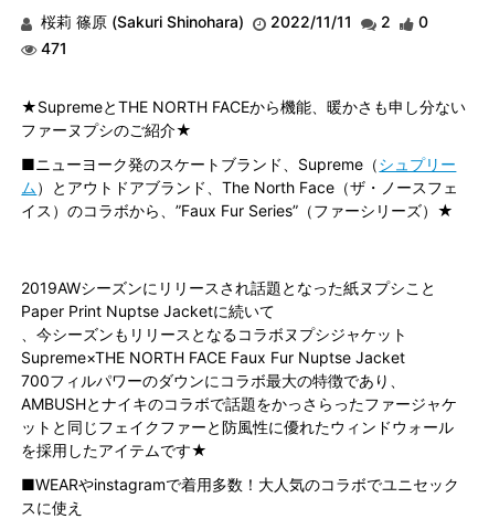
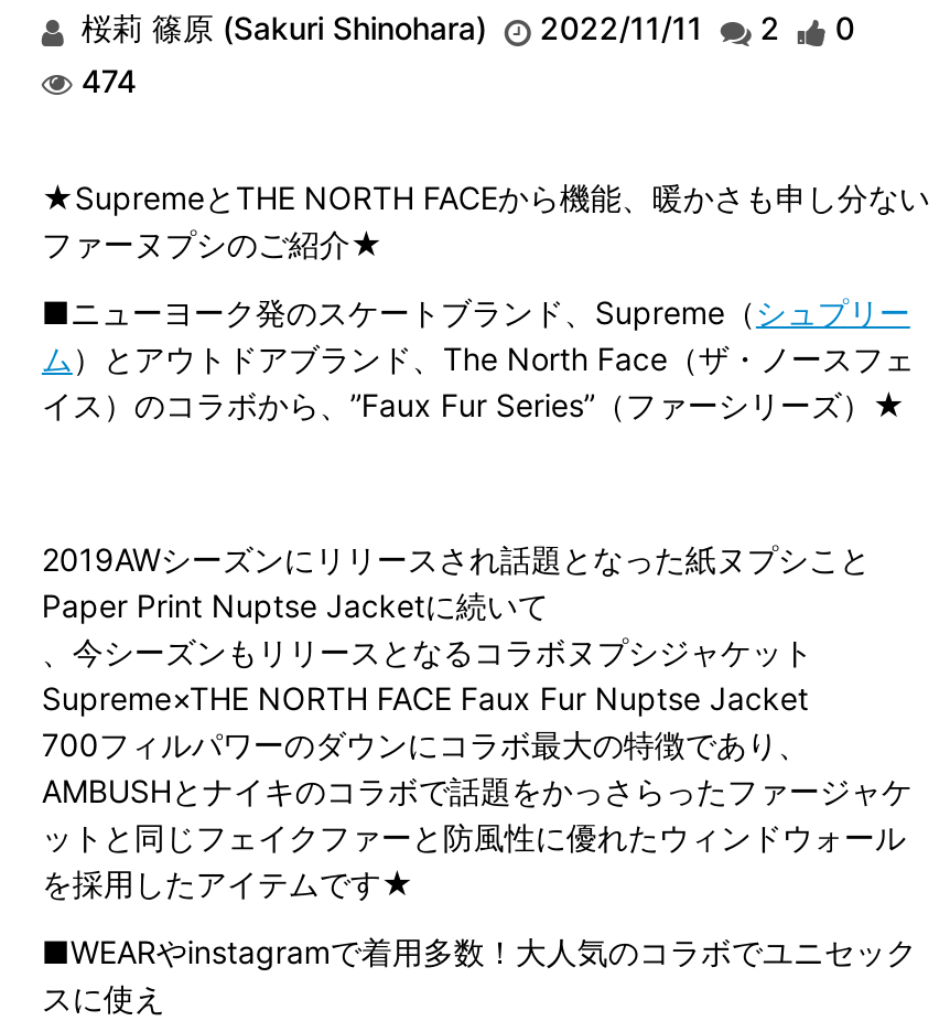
[41,38,68,57] 471 -> [81,61,136,98] 474

